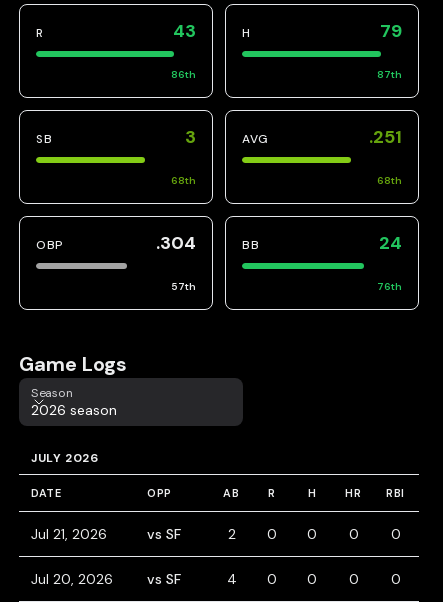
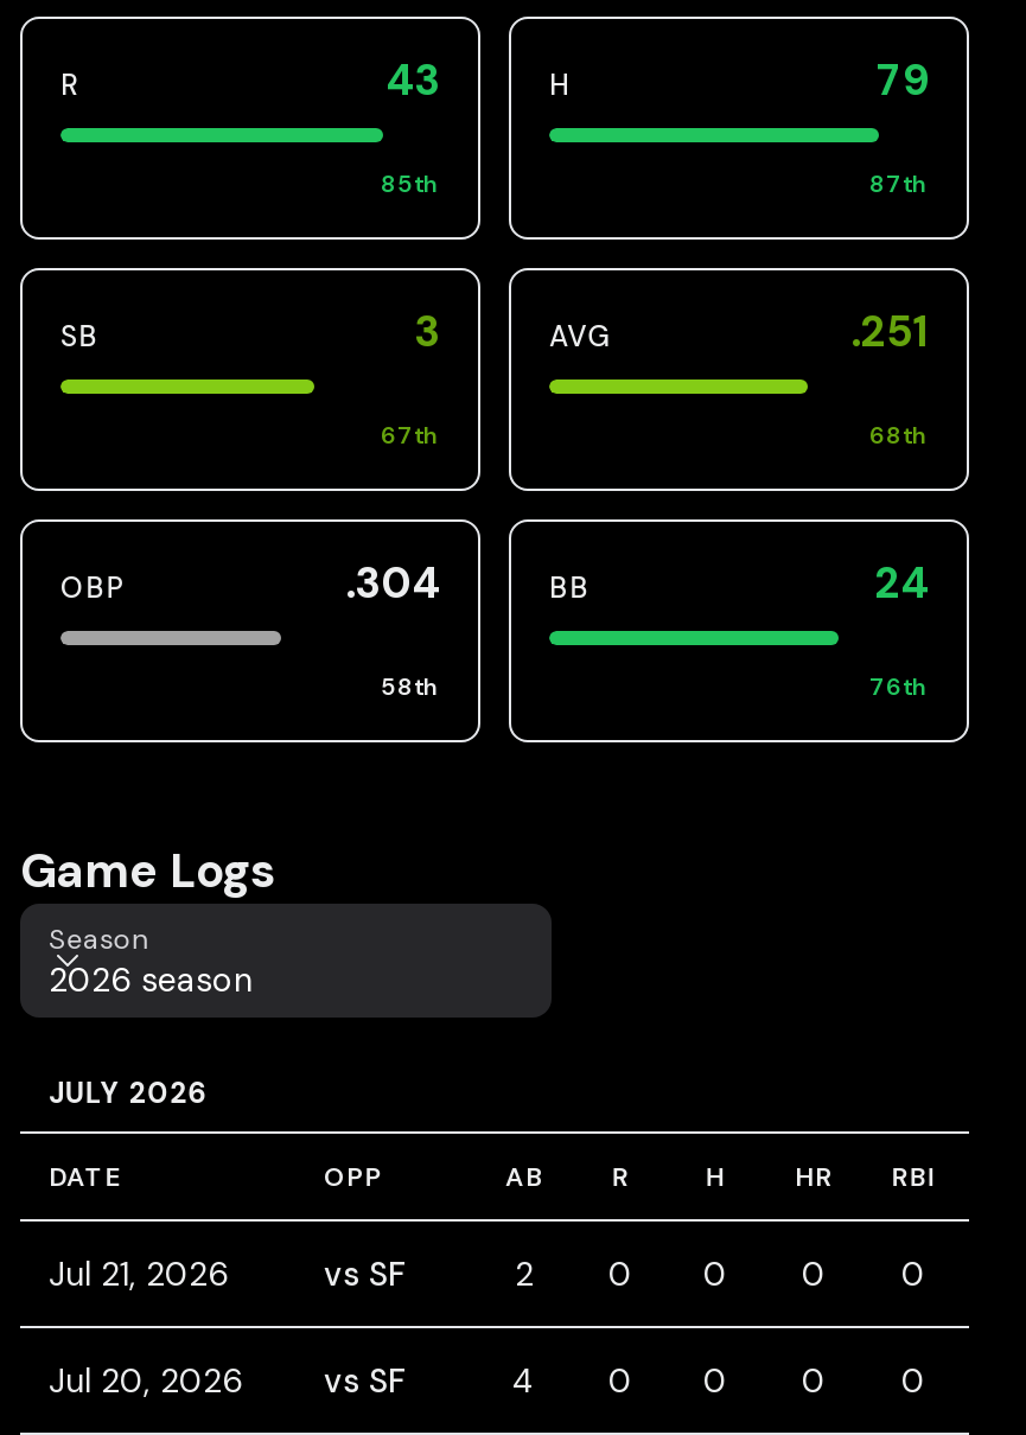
[171,68,196,81] 86th -> [381,168,440,199] 85th
[171,174,196,187] 68th -> [381,420,440,451] 67th
[171,280,196,293] 57th -> [381,671,440,702] 58th

